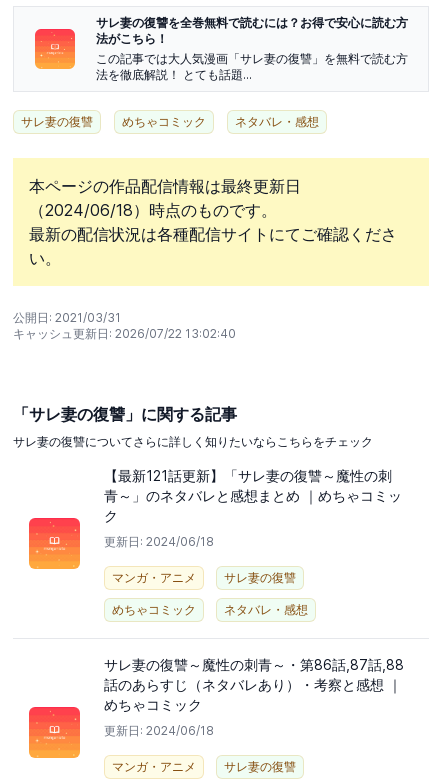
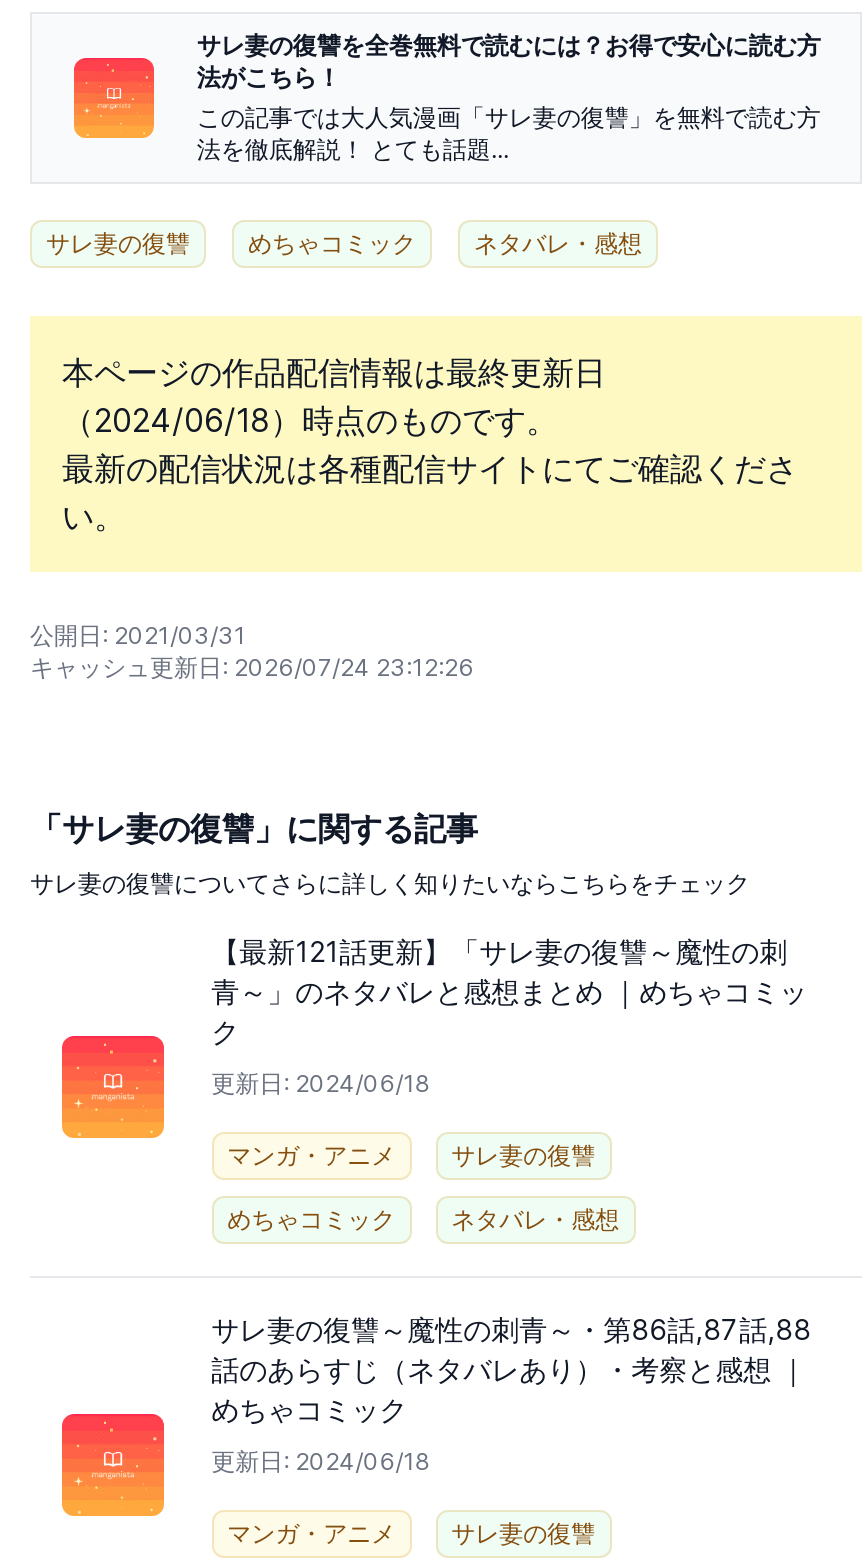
[13,326,236,341] キャッシュ更新日: 2026/07/22 13:02:40 -> [30,651,474,681] キャッシュ更新日: 2026/07/24 23:12:26

